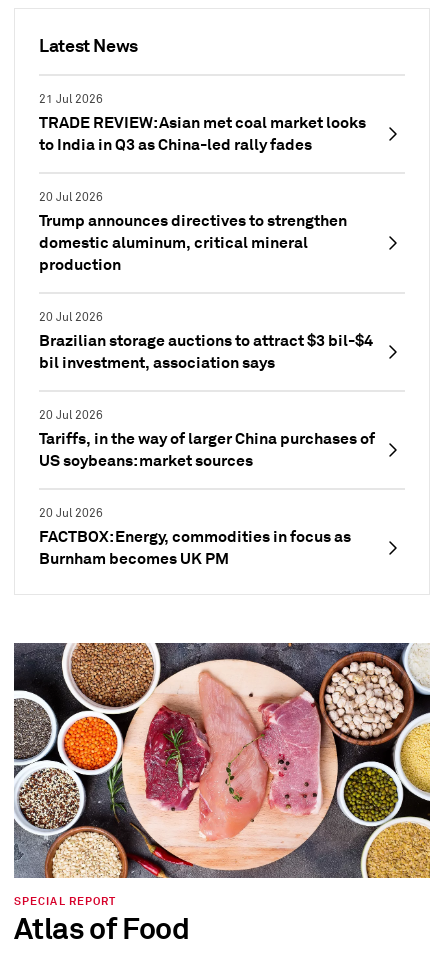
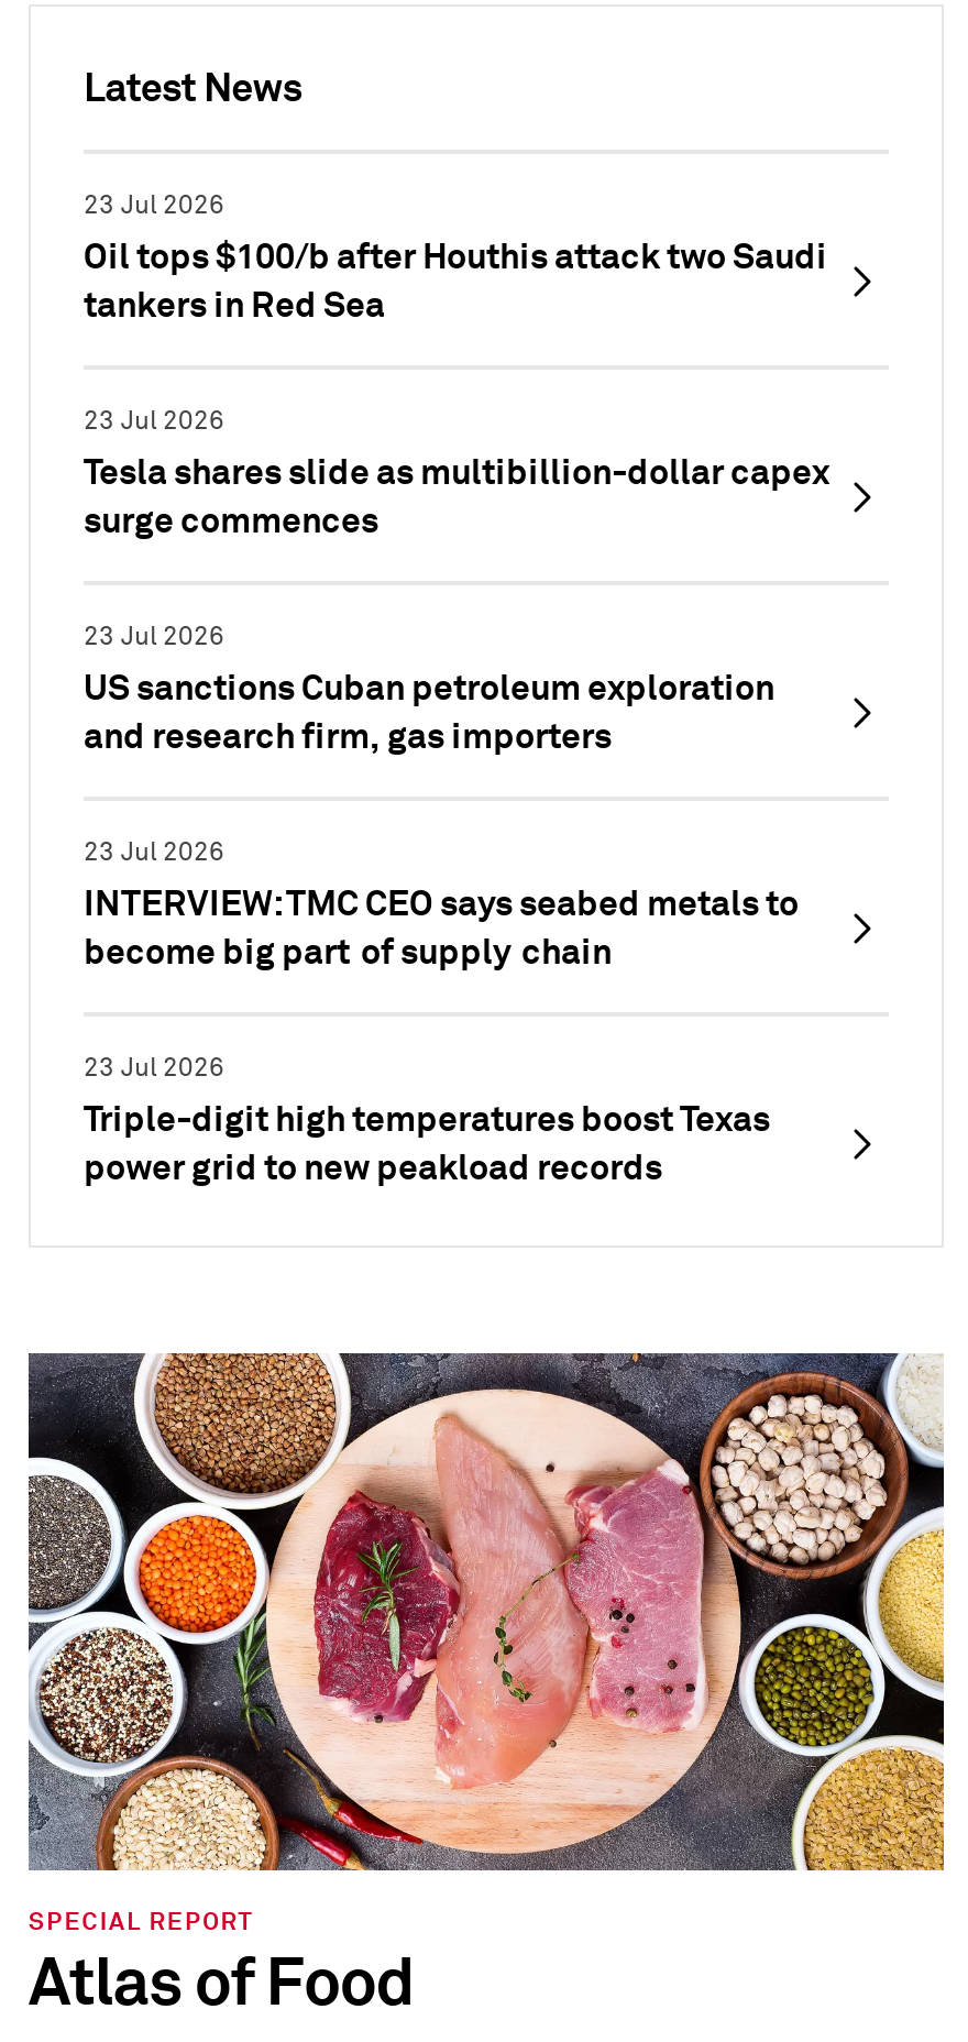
[39,92,366,155] 21 Jul 2026 | TRADE REVIEW: Asian met coal market looks | to India in Q3 as China-led rally fades -> [84,190,827,329] 23 Jul 2026 | Oil tops $100/b after Houthis attack two Saudi | tankers in Red Sea
[39,190,347,275] 20 Jul 2026 | Trump announces directives to strengthen | domestic aluminum, critical mineral | production -> [84,406,829,544] 23 Jul 2026 | Tesla shares slide as multibillion-dollar capex | surge commences
[39,310,373,373] 20 Jul 2026 | Brazilian storage auctions to attract $3 bil-$4 | bil investment, association says -> [84,621,774,760] 23 Jul 2026 | US sanctions Cuban petroleum exploration | and research firm, gas importers
[39,408,375,471] 20 Jul 2026 | Tariffs, in the way of larger China purchases of | US soybeans: market sources -> [84,837,799,975] 23 Jul 2026 | INTERVIEW: TMC CEO says seabed metals to | become big part of supply chain
[39,506,351,569] 20 Jul 2026 | FACTBOX: Energy, commodities in focus as | Burnham becomes UK PM -> [84,1052,770,1191] 23 Jul 2026 | Triple-digit high temperatures boost Texas | power grid to new peakload records

